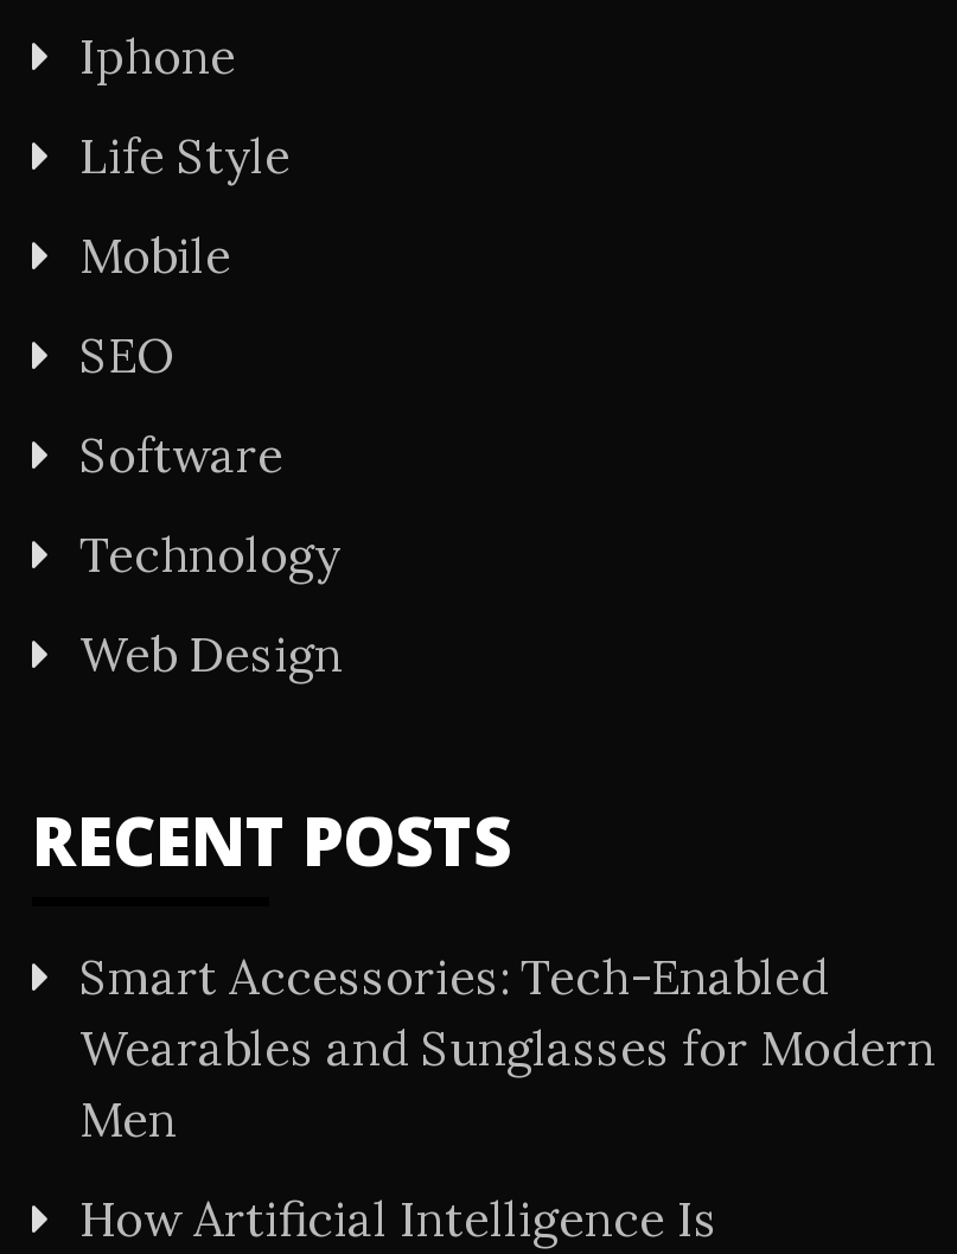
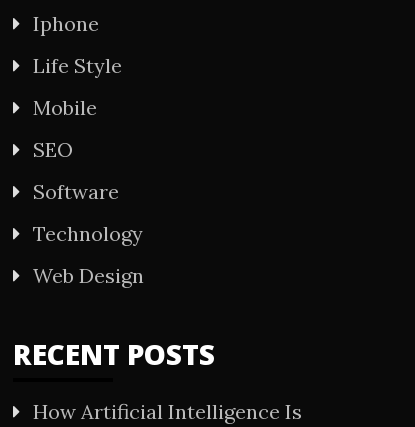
[79,945,936,1147] Smart Accessories: Tech-Enabled | Wearables and Sunglasses for Modern | Men -> none

